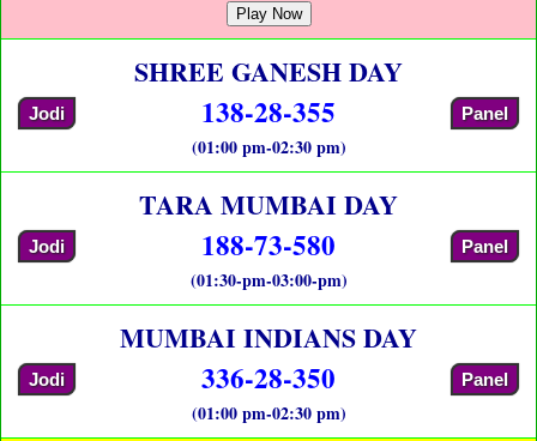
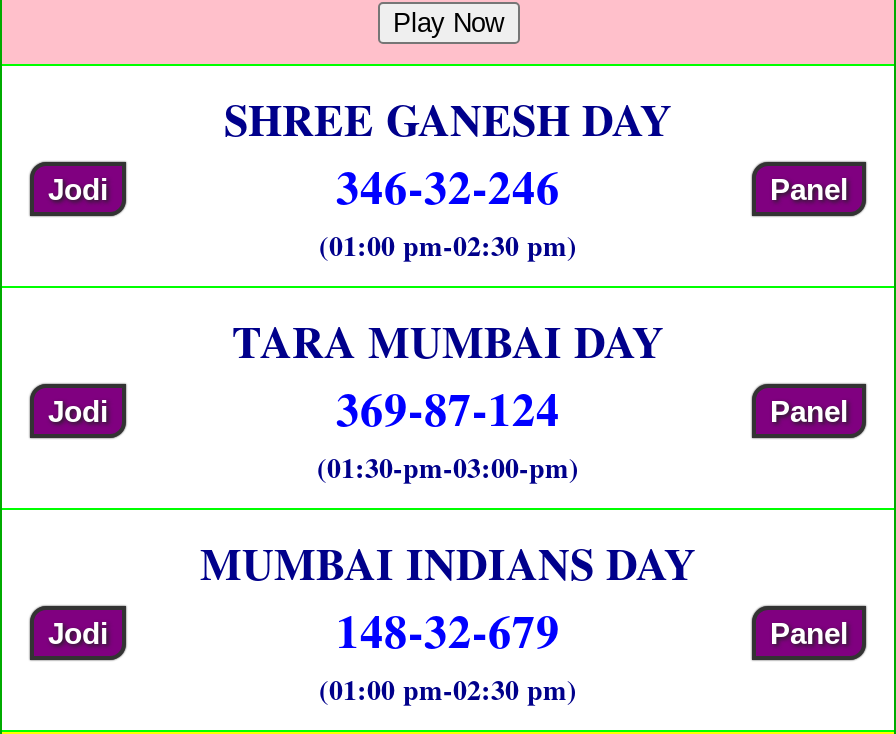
[201,91,336,132] 138-28-355 -> [336,152,560,220] 346-32-246
[201,224,336,265] 188-73-580 -> [336,374,560,442] 369-87-124
[201,357,336,398] 336-28-350 -> [336,596,560,664] 148-32-679

